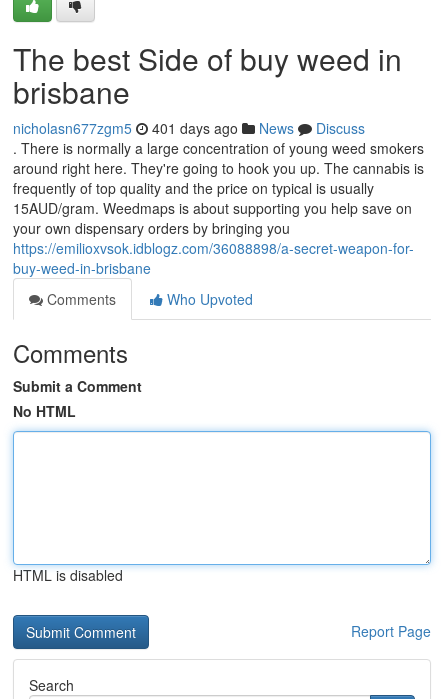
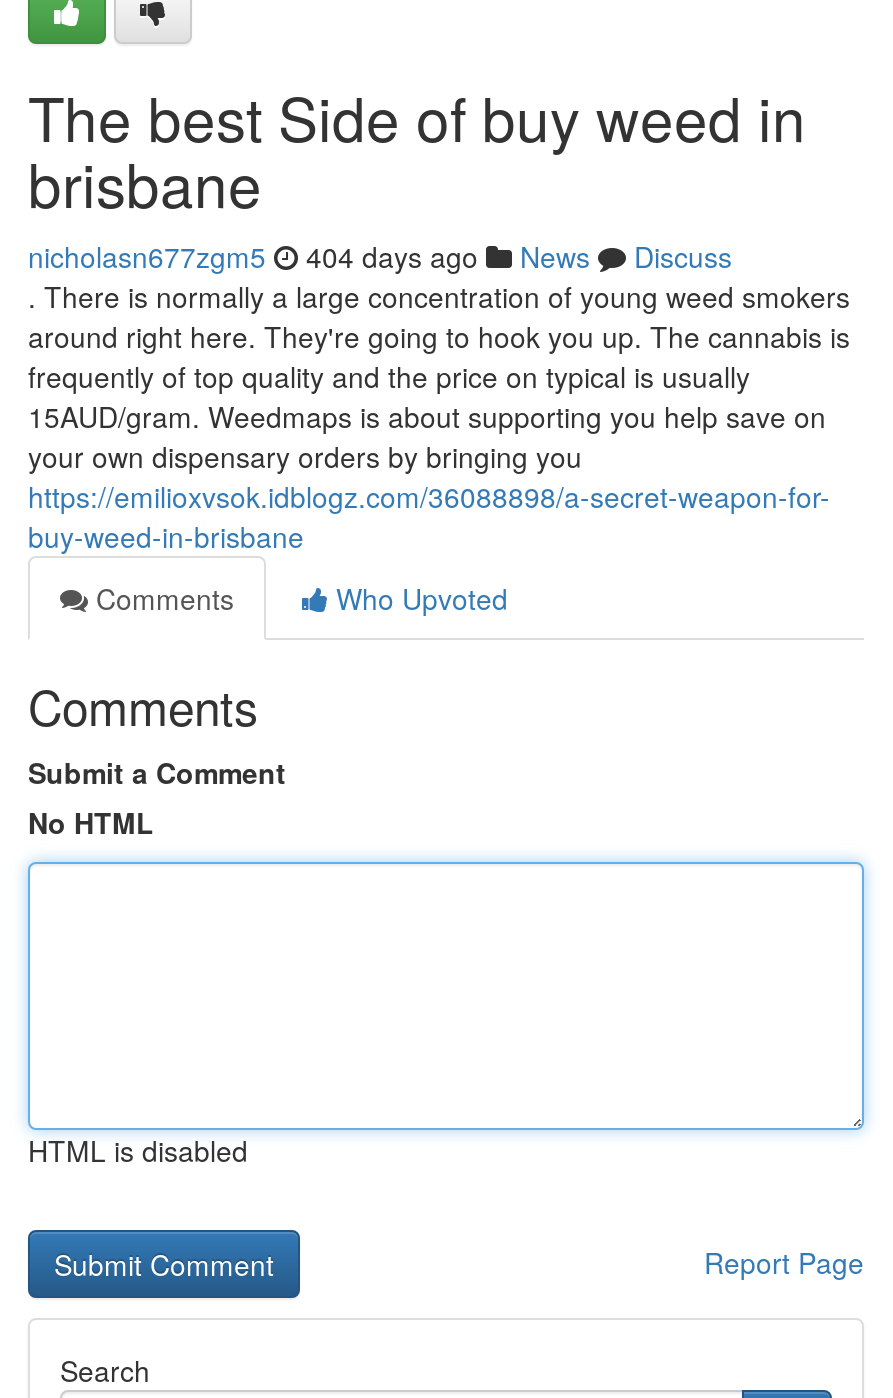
[13,118,365,138] nicholasn677zgm5 401 days ago News Discuss -> [28,236,732,276] nicholasn677zgm5 404 days ago News Discuss

